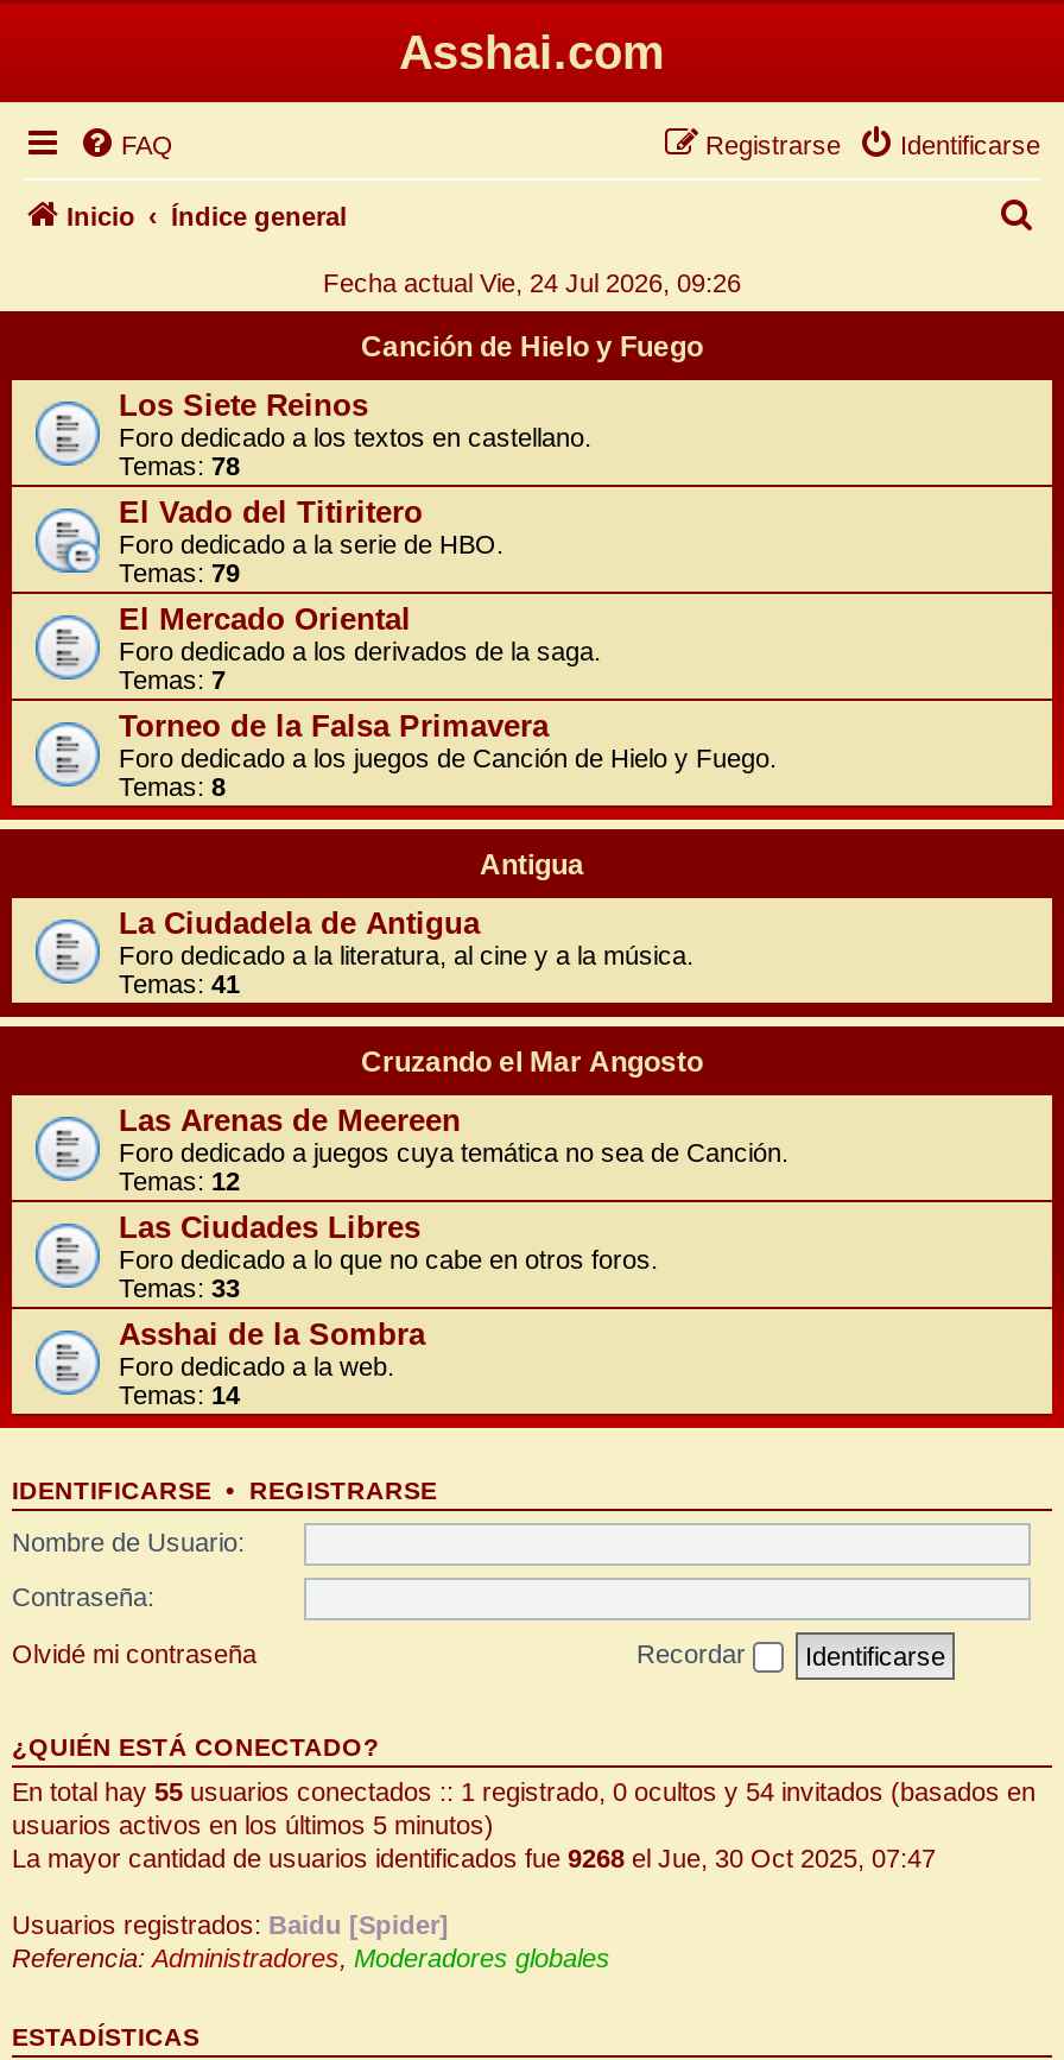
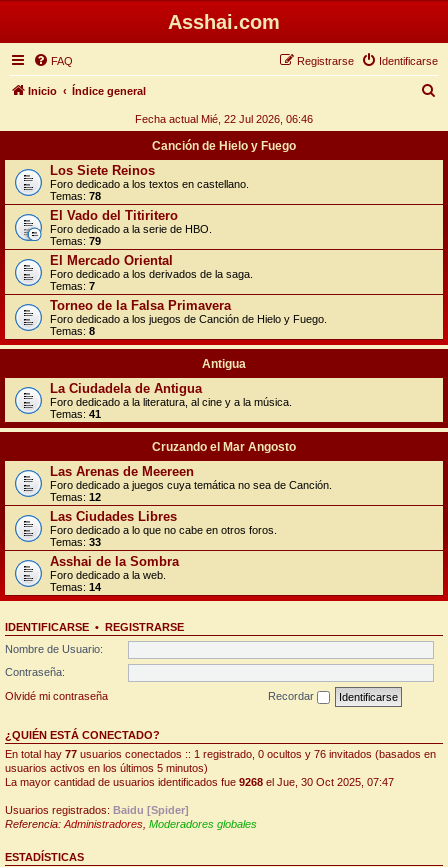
[323,268,741,297] Fecha actual Vie, 24 Jul 2026, 09:26 -> [135,113,313,125] Fecha actual Mié, 22 Jul 2026, 06:46
[12,1776,1035,1805] En total hay 55 usuarios conectados :: 1 registrado, 0 ocultos y 54 invitados (basados en -> [5,747,436,759] En total hay 77 usuarios conectados :: 1 registrado, 0 ocultos y 76 invitados (basados en

